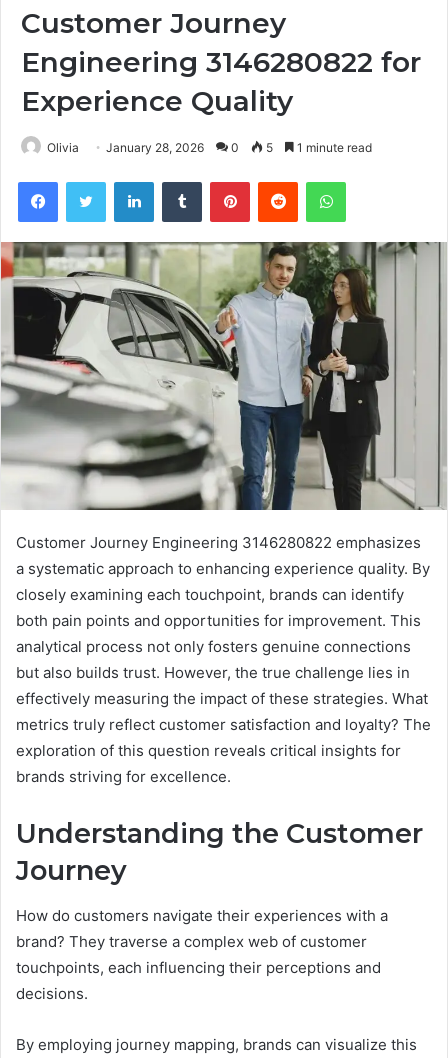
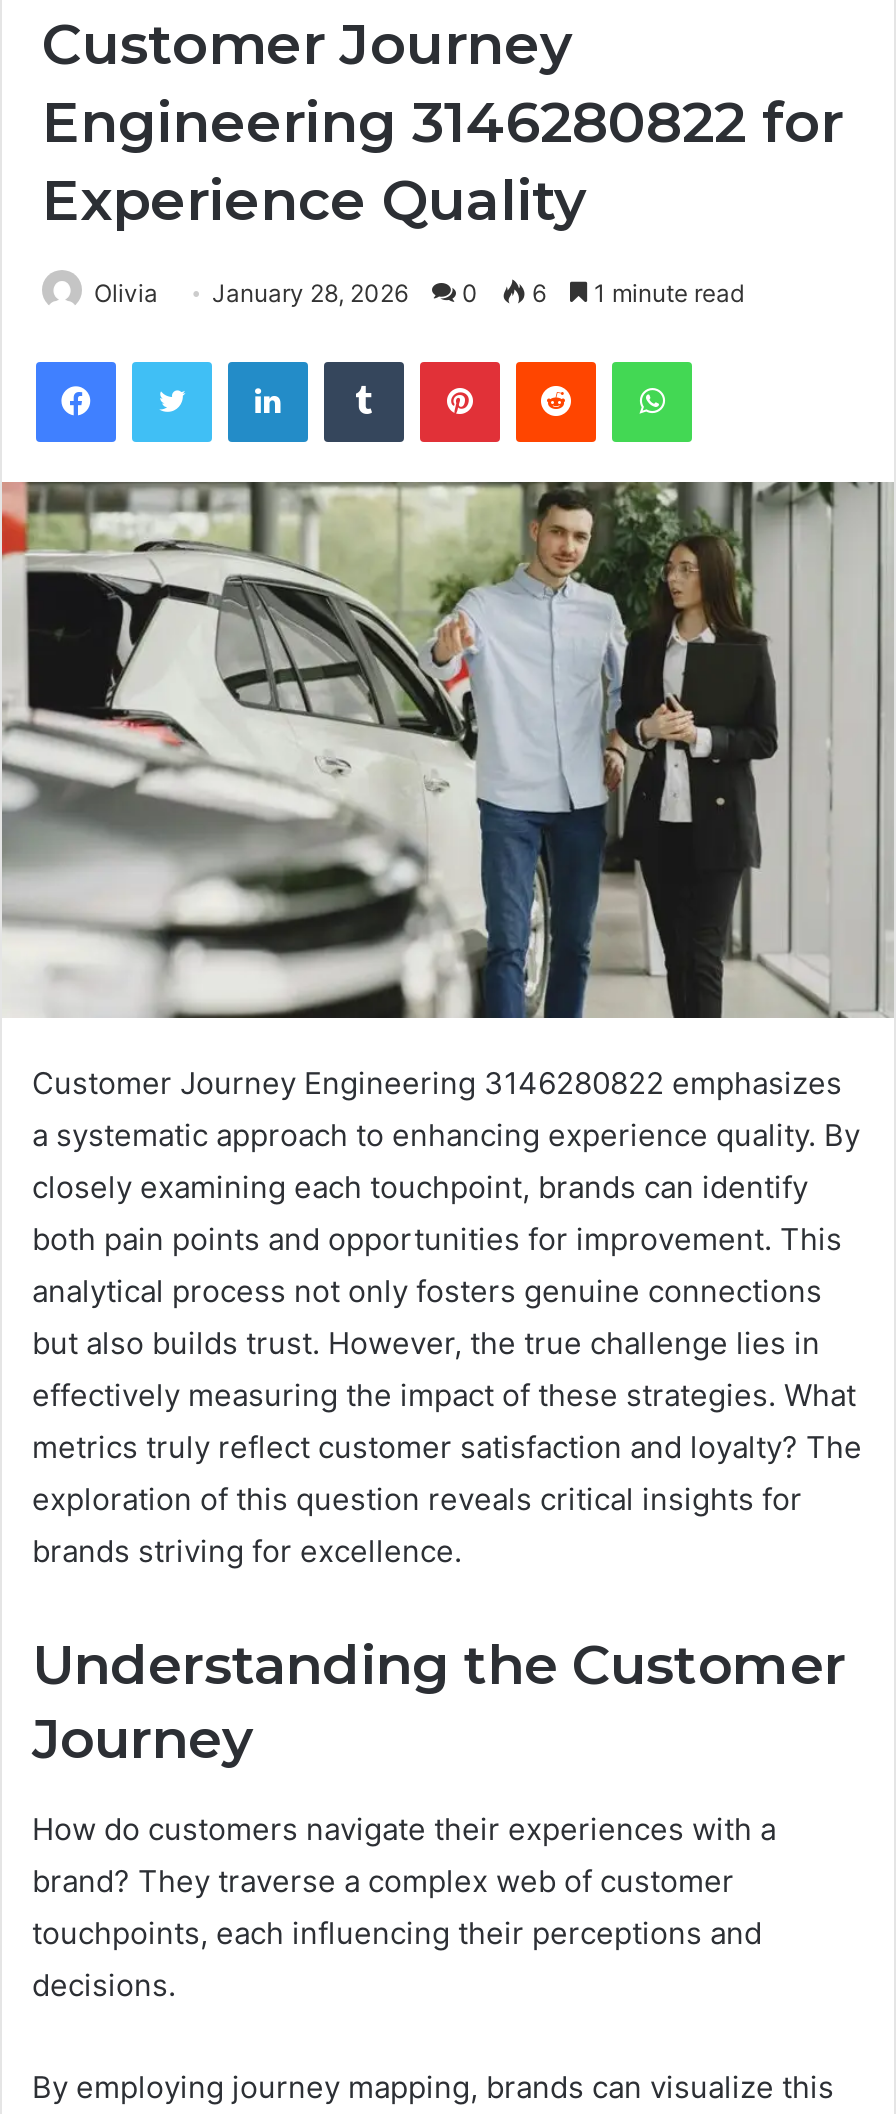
[47,140,372,155] Olivia January 28, 2026 0 5 1 minute read -> [94,277,744,307] Olivia January 28, 2026 0 6 1 minute read

